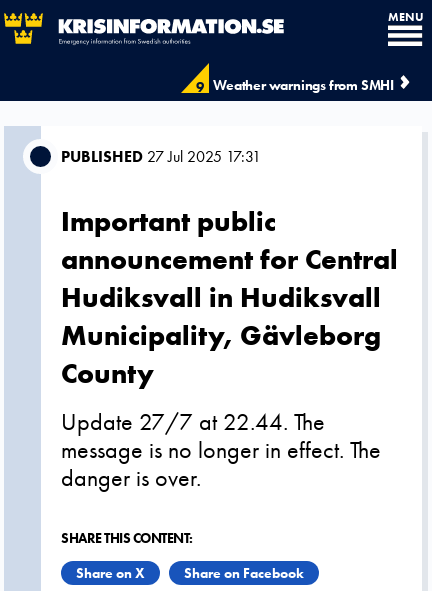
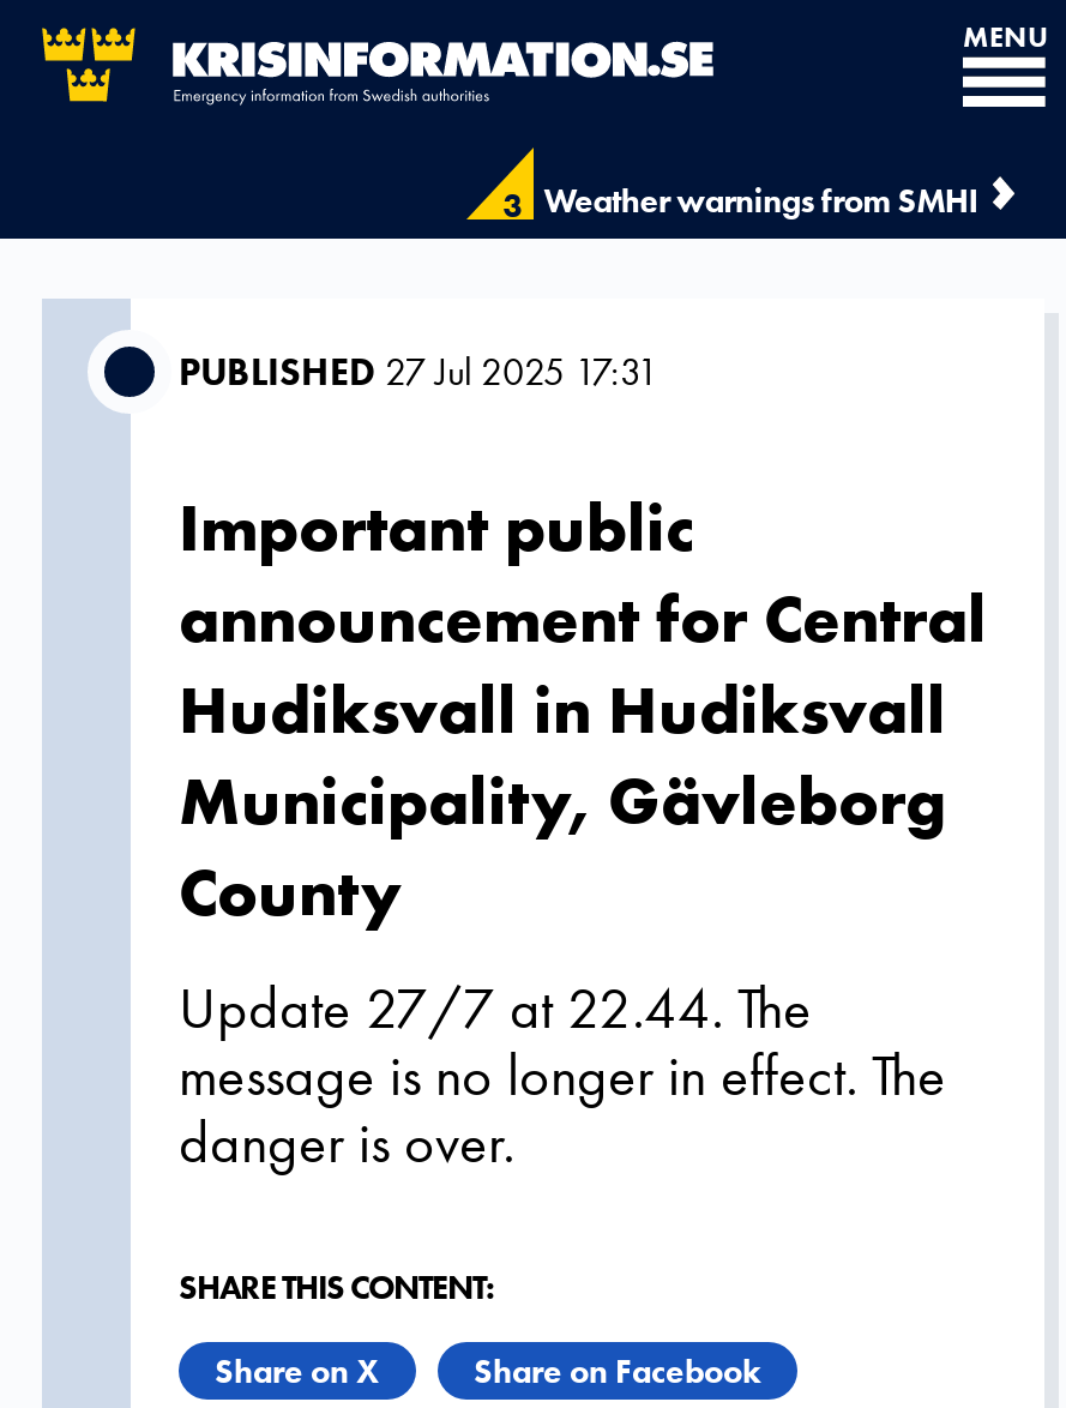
[196,76,394,96] 9 Weather warnings from SMHI -> [503,179,977,227] 3 Weather warnings from SMHI

